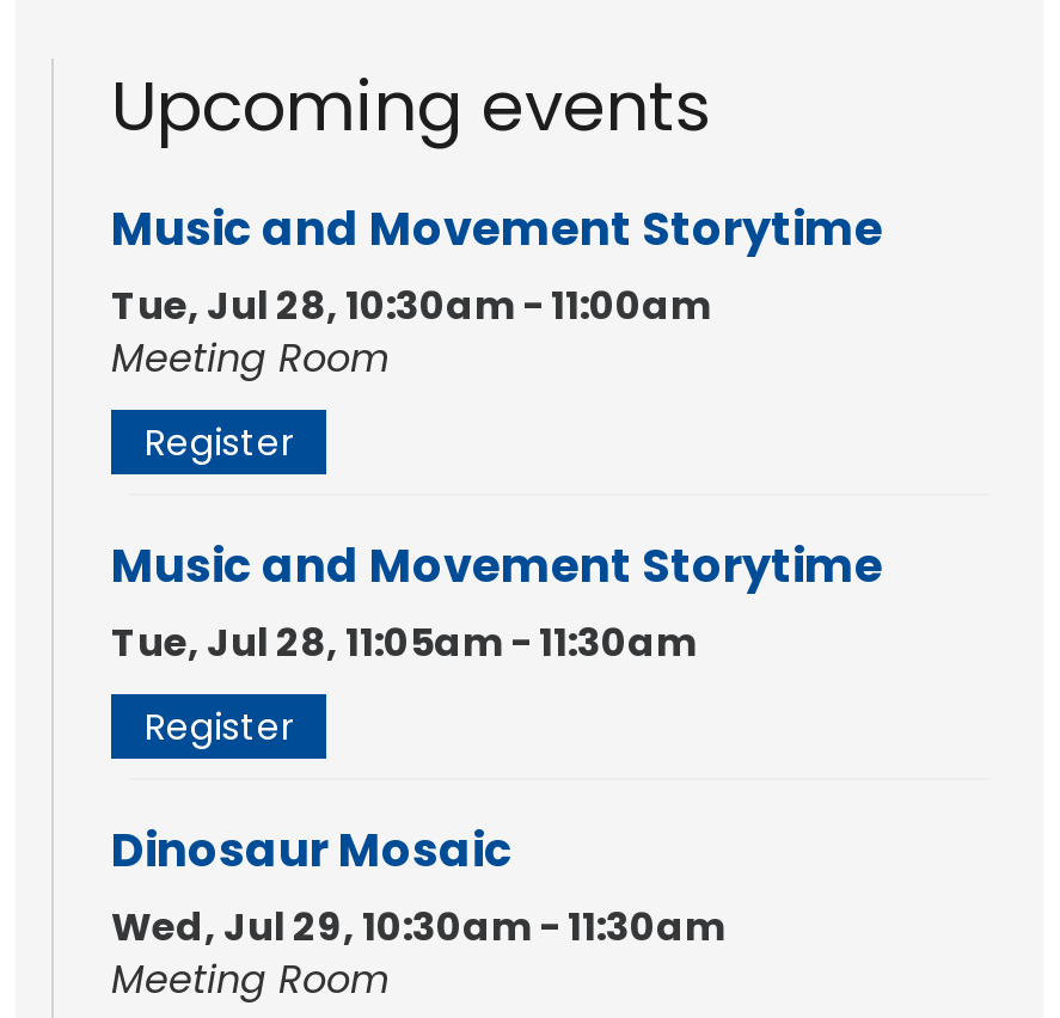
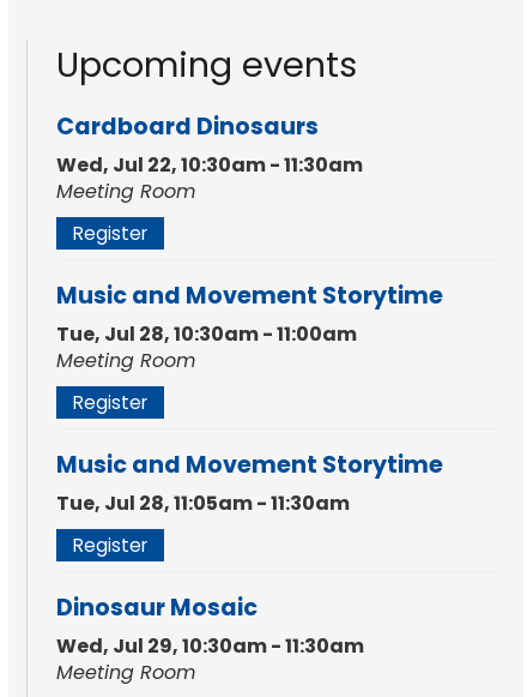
none -> [56,111,363,246] Cardboard Dinosaurs | Wed, Jul 22, 10:30am - 11:30am | Meeting Room | Register

